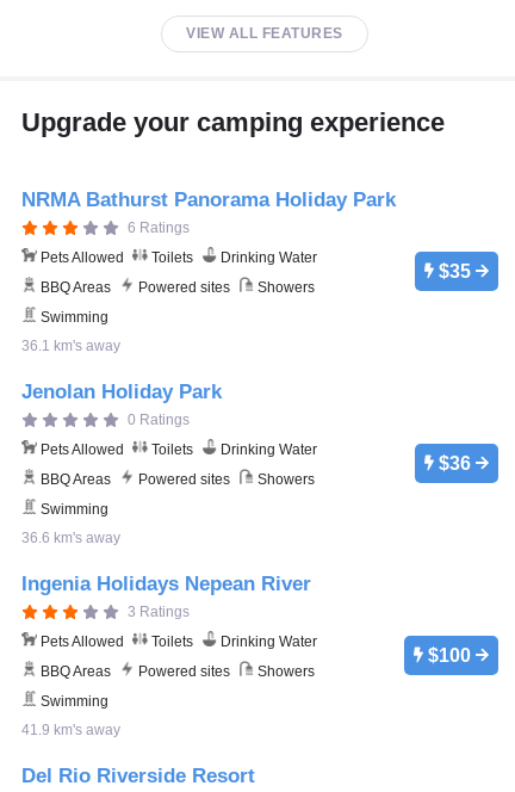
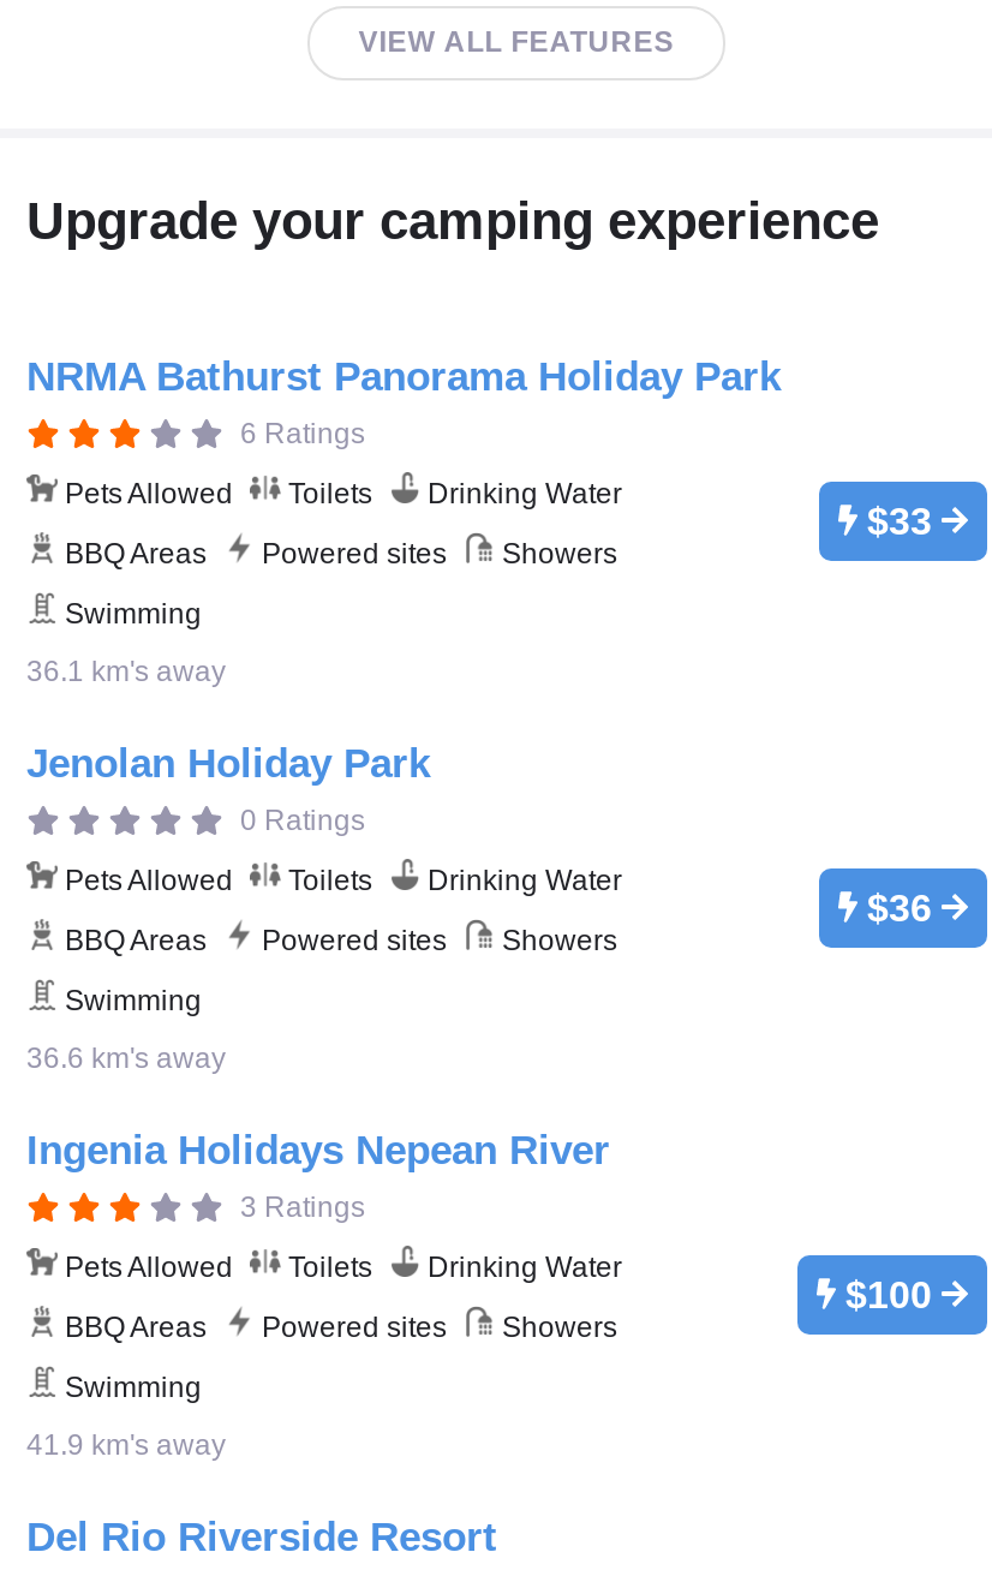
[439,261,471,281] $35 -> [867,500,932,541] $33

